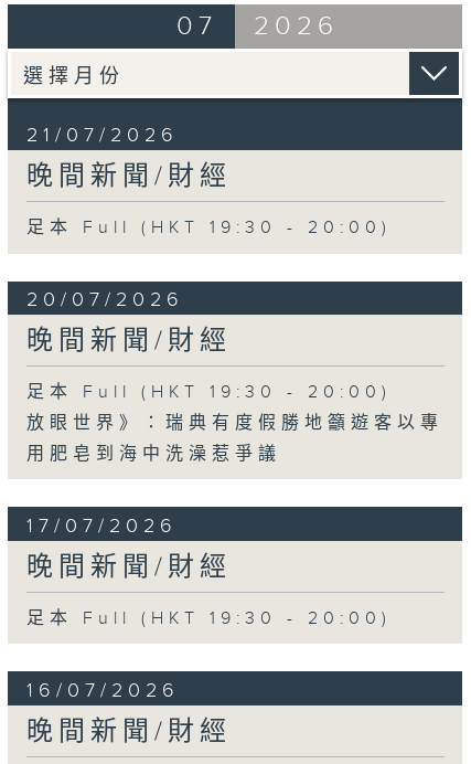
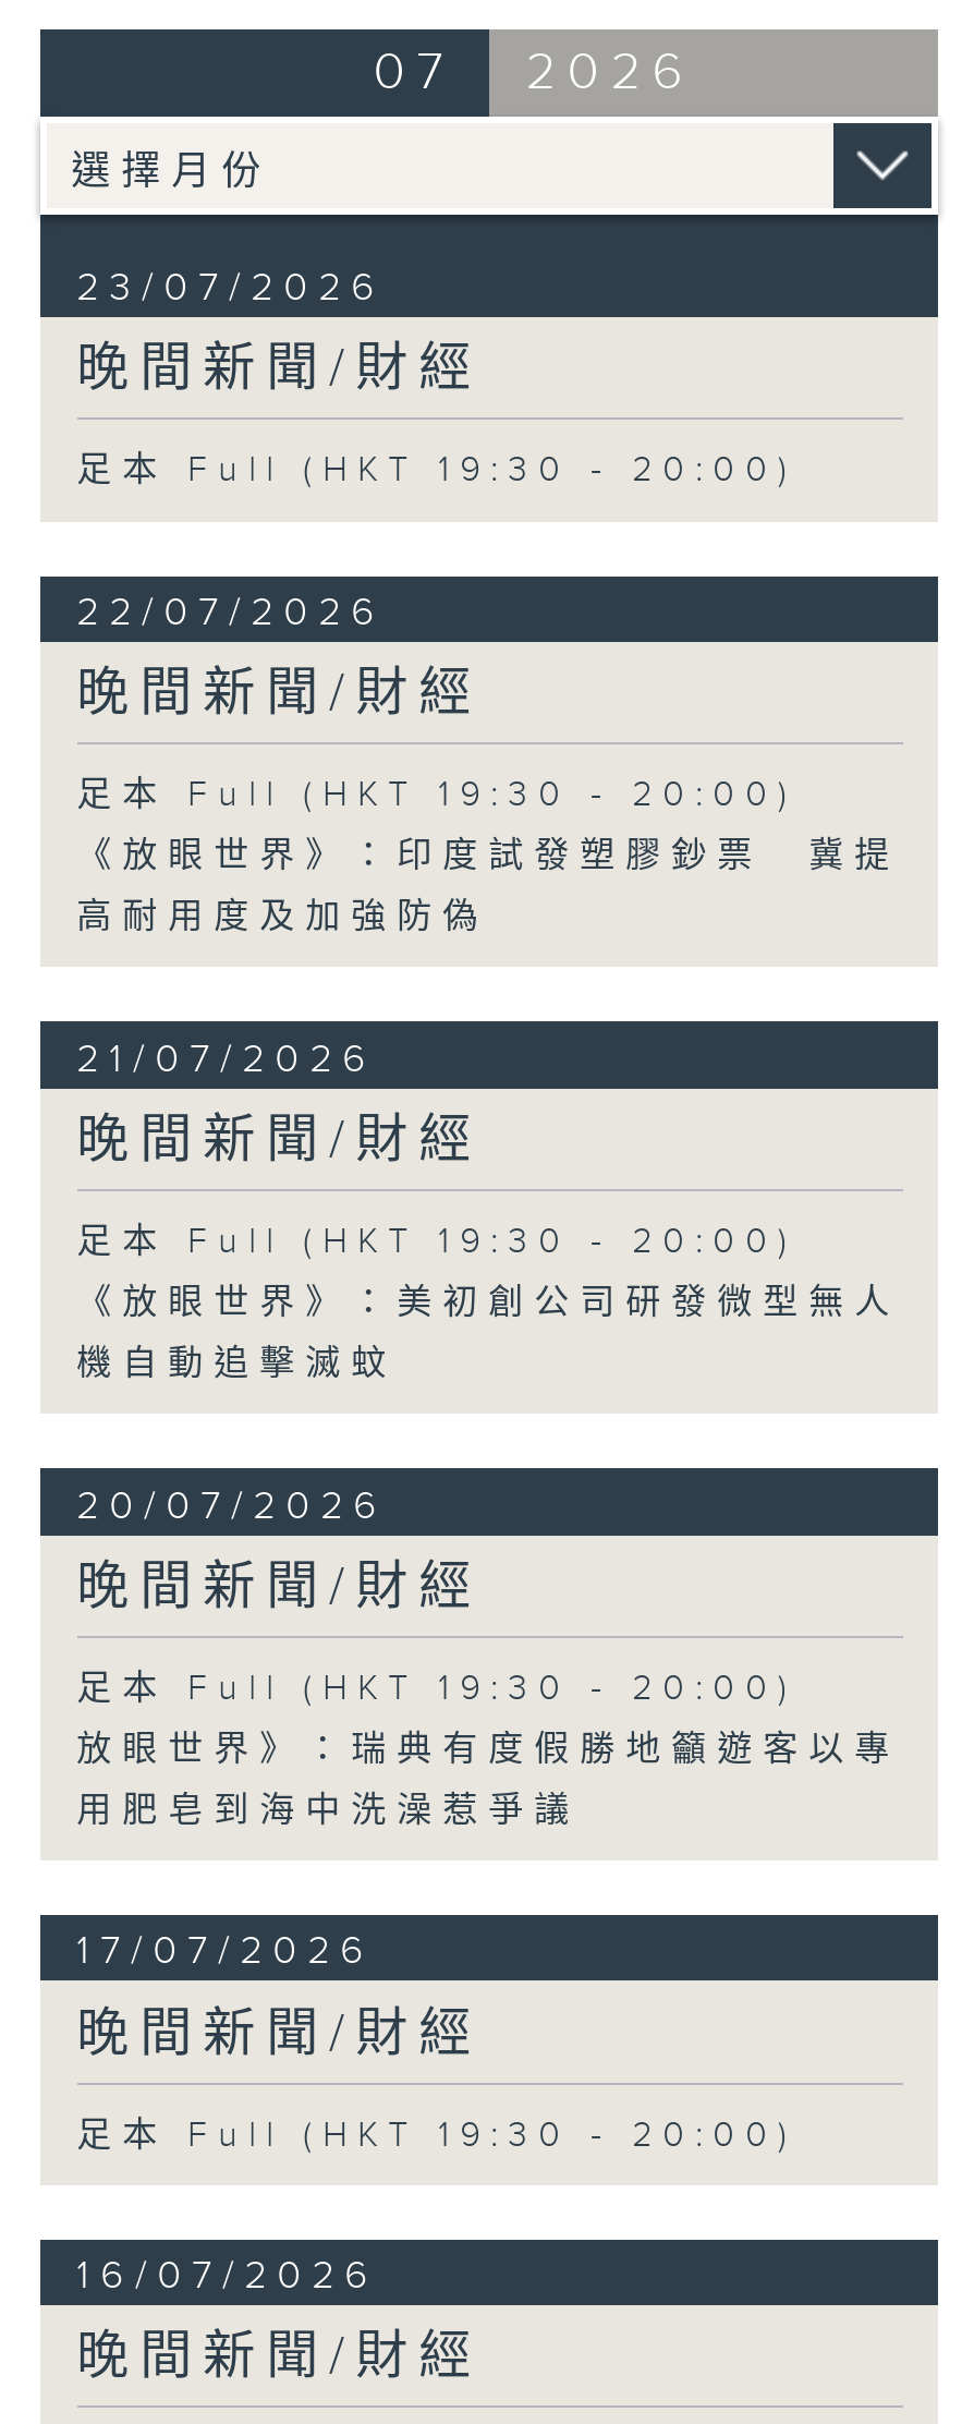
none -> [76,265,900,939] 23/07/2026 | 晚間新聞/財經 | 足本 Full (HKT 19:30 - 20:00) | 22/07/2026 | 晚間新聞/財經 | 足本 Full (HKT 19:30 - 20:00) | 《放眼世界》：印度試發塑膠鈔票 冀提 | 高耐用度及加強防偽
none -> [76,1283,900,1385] 《放眼世界》：美初創公司研發微型無人 | 機自動追擊滅蚊

